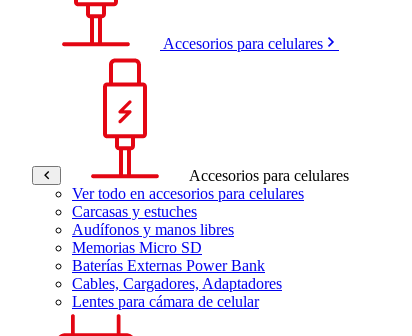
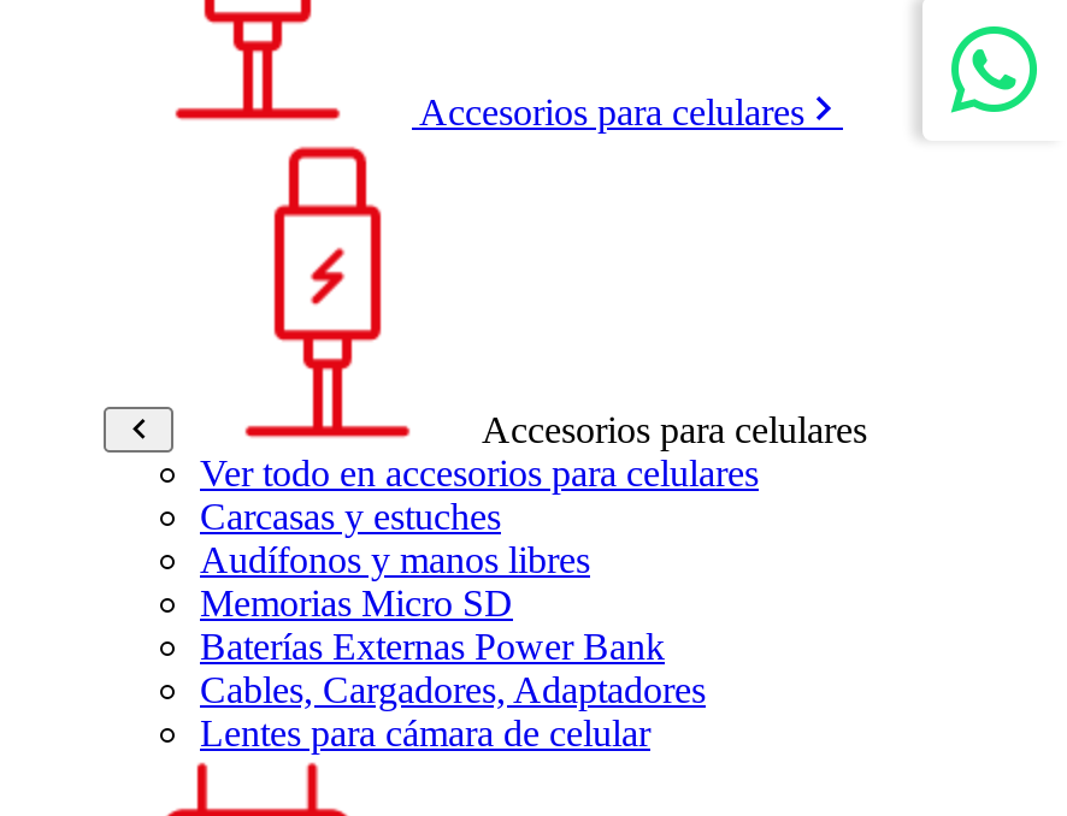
none -> [949,24,1041,116] [image]

